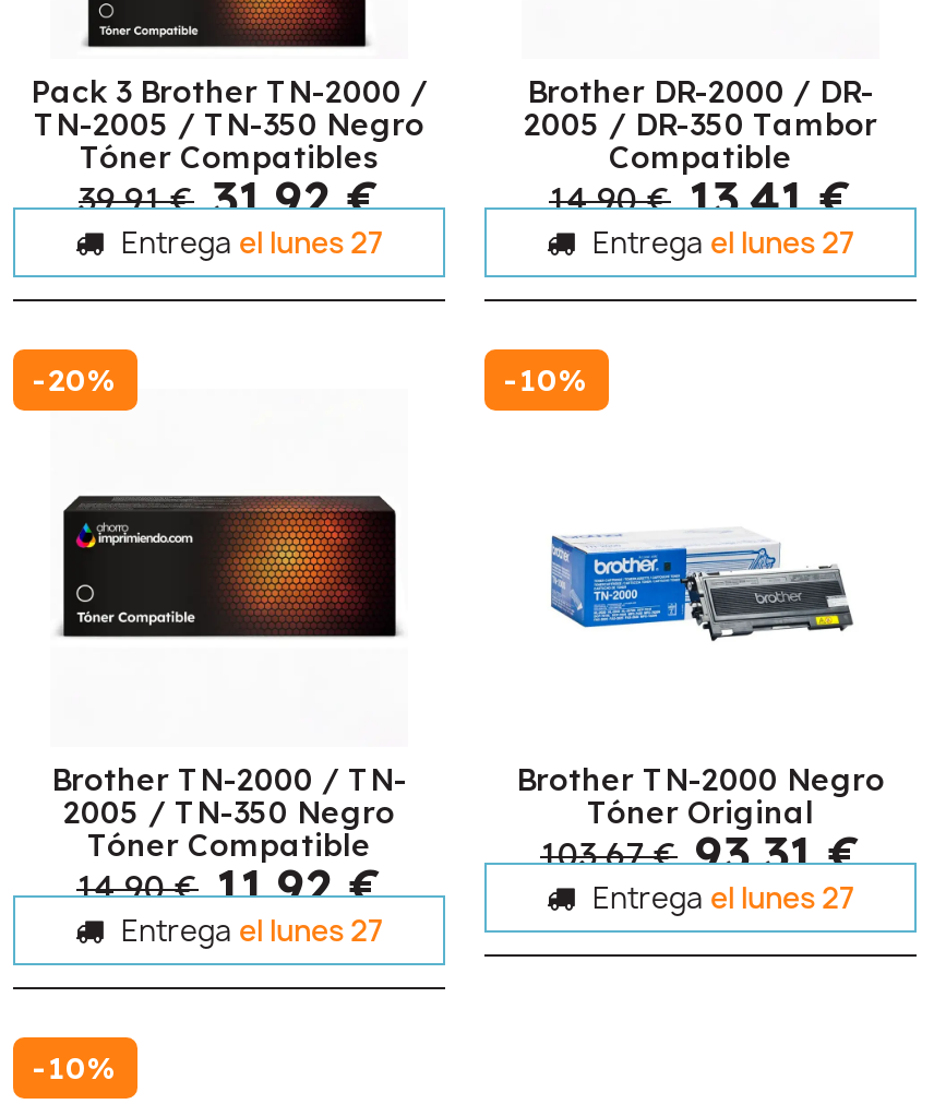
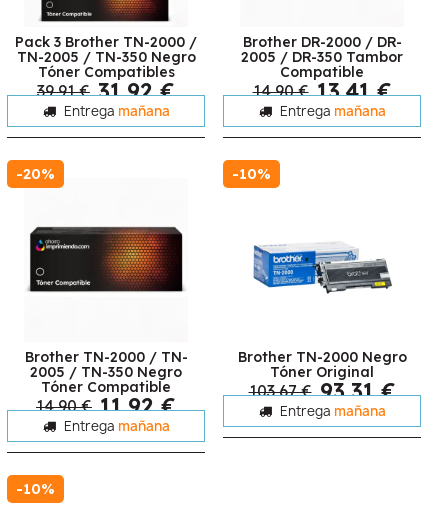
[115,222,383,262] Entrega el lunes 27 -> [60,102,169,120] Entrega mañana
[586,222,854,262] Entrega el lunes 27 -> [276,102,385,120] Entrega mañana
[586,877,854,916] Entrega el lunes 27 -> [276,402,385,420] Entrega mañana
[115,910,383,949] Entrega el lunes 27 -> [60,417,169,435] Entrega mañana

